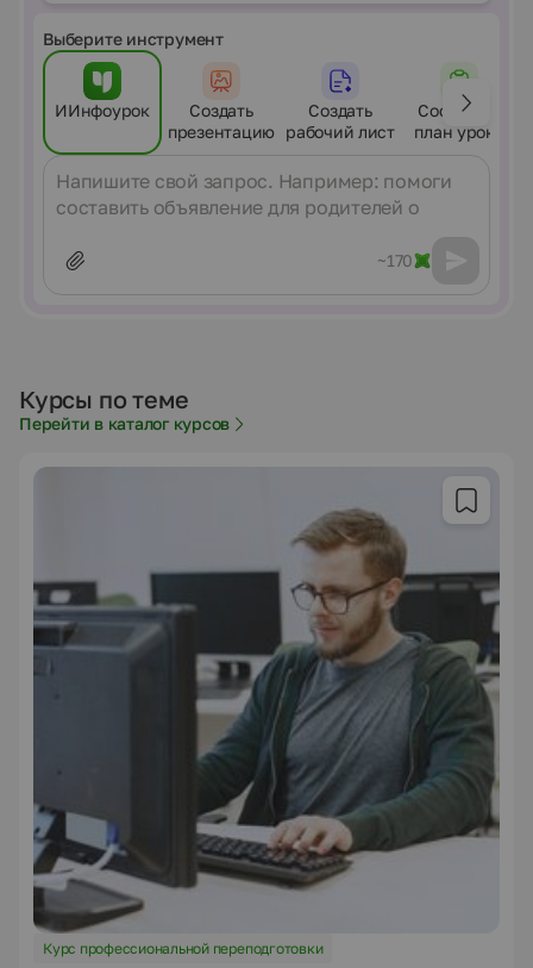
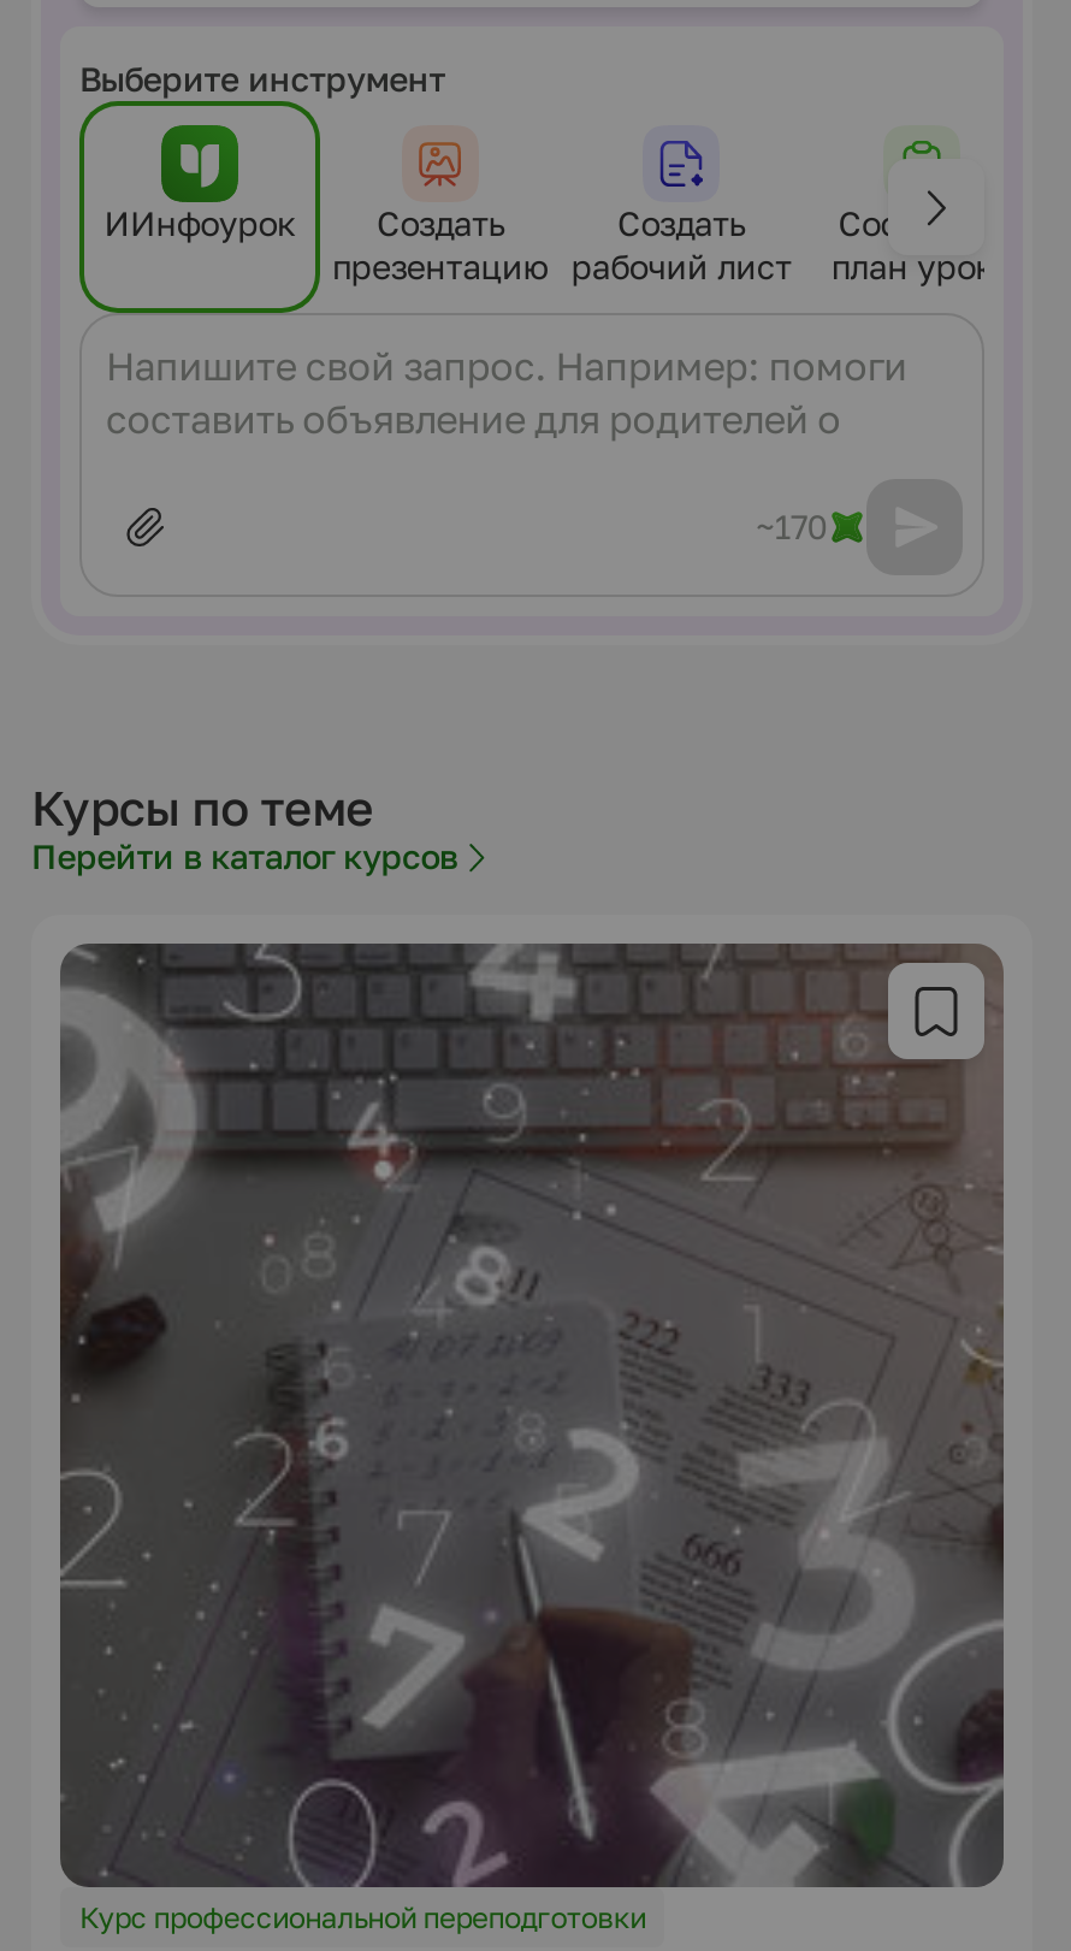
[32,467,500,933] [image] -> [58,941,1006,1890] [image]

